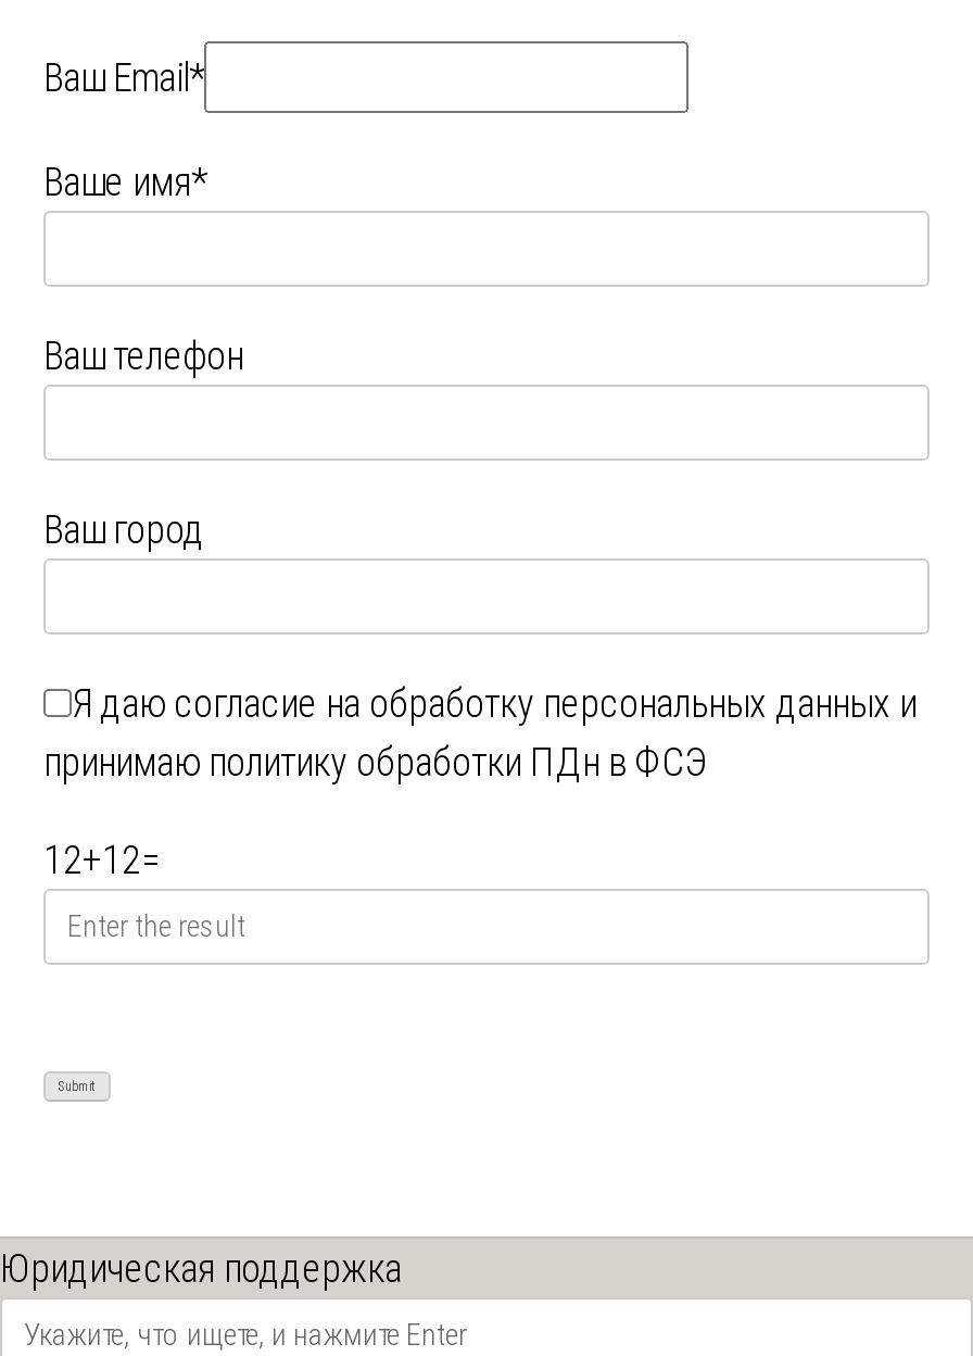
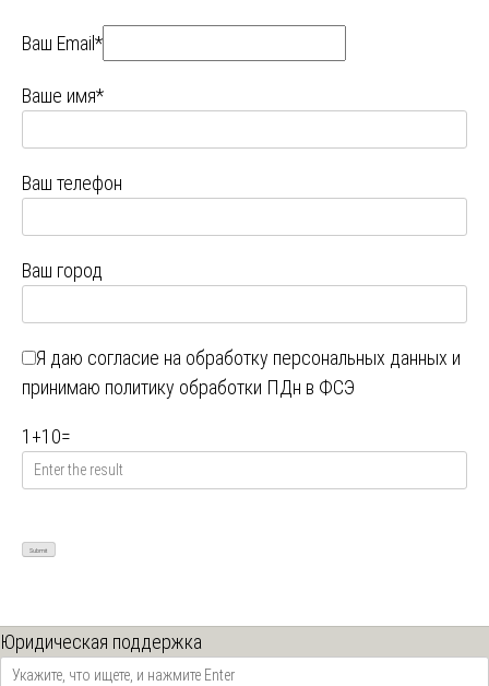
[43,838,161,883] 12+12= -> [22,425,71,448] 1+10=

